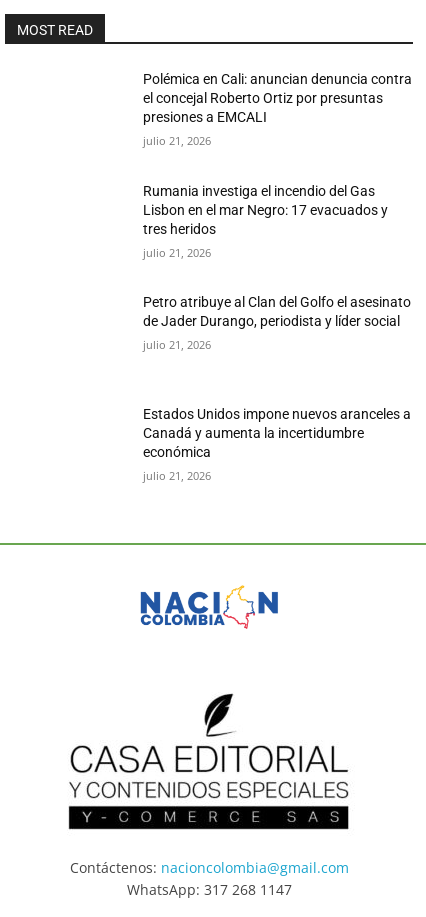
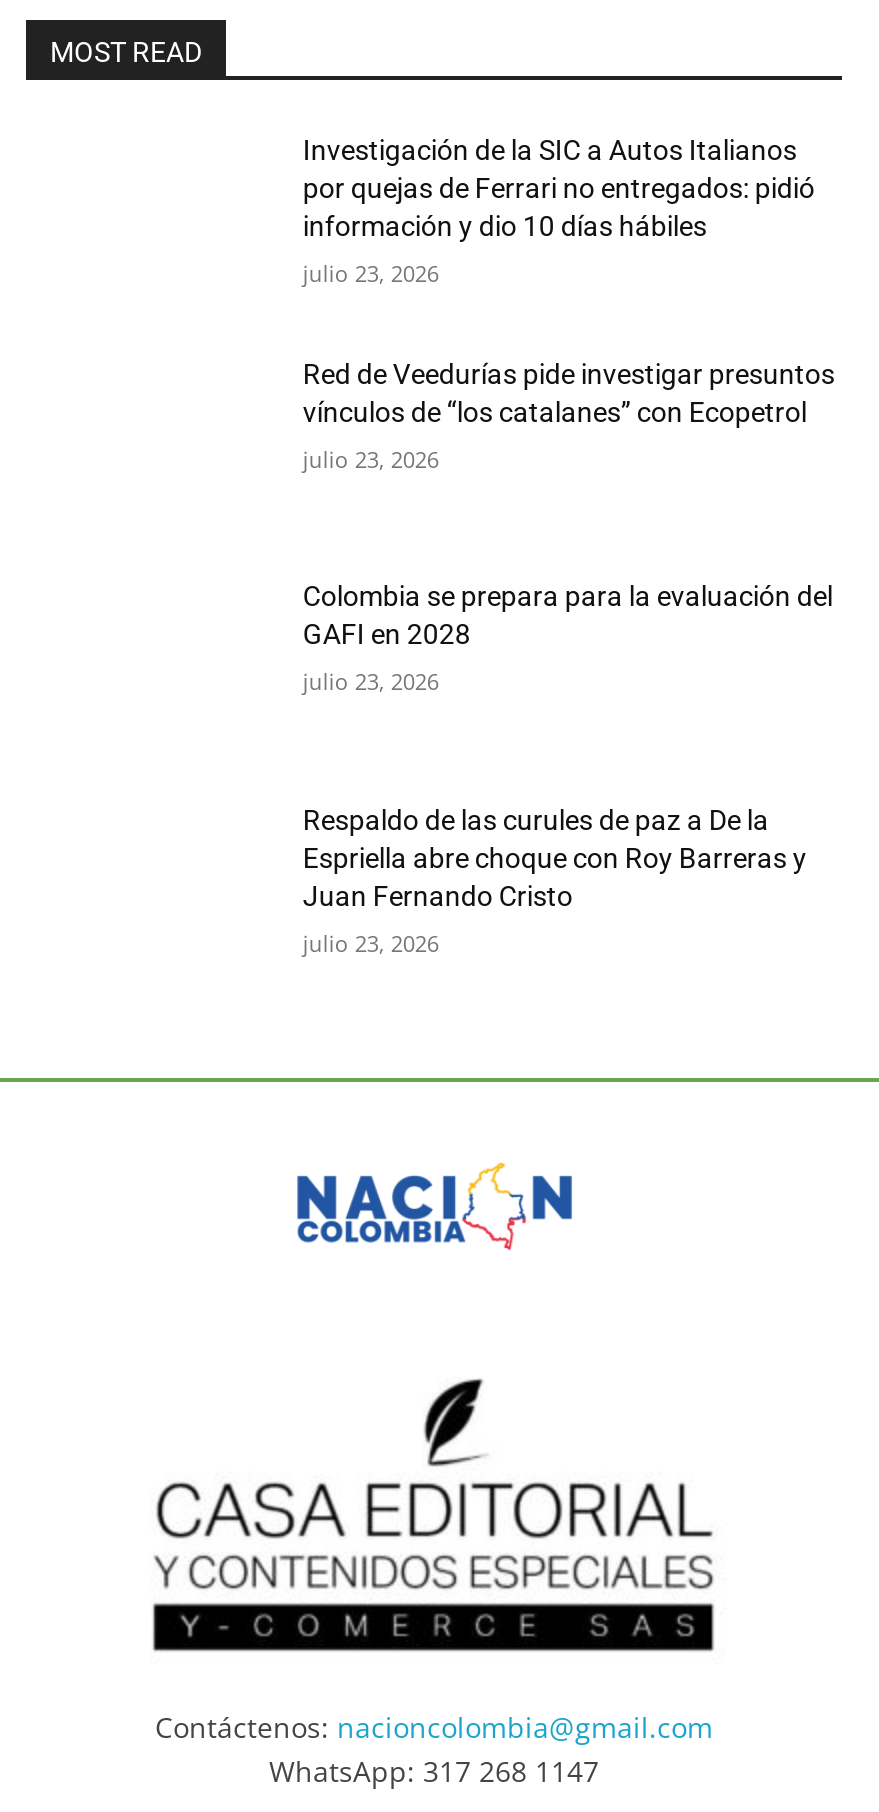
[143,71,412,125] Polémica en Cali: anuncian denuncia contra | el concejal Roberto Ortiz por presuntas | presiones a EMCALI -> [303,134,815,242] Investigación de la SIC a Autos Italianos | por quejas de Ferrari no entregados: pidió | información y dio 10 días hábiles
[143,133,211,148] julio 21, 2026 -> [303,258,439,288] julio 23, 2026
[143,183,388,237] Rumania investiga el incendio del Gas | Lisbon en el mar Negro: 17 evacuados y | tres heridos -> [303,357,835,427] Red de Veedurías pide investigar presuntos | vínculos de “los catalanes” con Ecopetrol
[143,245,211,260] julio 21, 2026 -> [303,443,439,473] julio 23, 2026
[143,294,411,329] Petro atribuye al Clan del Golfo el asesinato | de Jader Durango, periodista y líder social -> [303,581,833,651] Colombia se prepara para la evaluación del | GAFI en 2028
[143,337,211,352] julio 21, 2026 -> [303,667,439,697] julio 23, 2026
[143,406,411,460] Estados Unidos impone nuevos aranceles a | Canadá y aumenta la incertidumbre | económica -> [303,804,807,912] Respaldo de las curules de paz a De la | Espriella abre choque con Roy Barreras y | Juan Fernando Cristo
[143,468,211,483] julio 21, 2026 -> [303,928,439,958] julio 23, 2026

